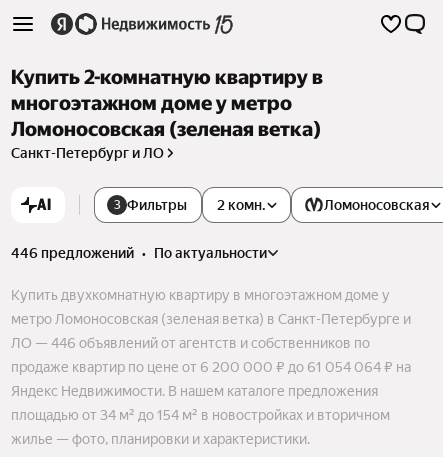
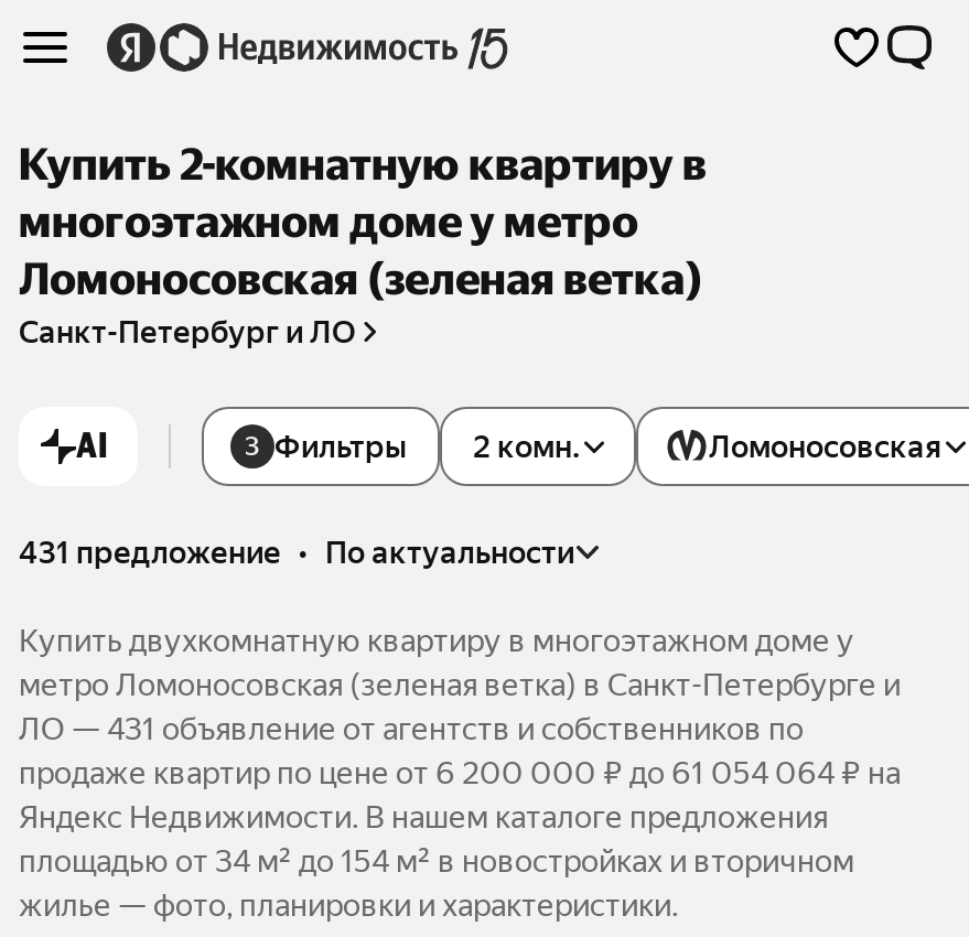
[11,245,267,261] 446 предложений • по актуальности -> [19,535,574,570] 431 предложение • по актуальности
[11,335,370,351] ЛО — 446 объявлений от агентств и собственников по -> [19,711,804,747] ЛО — 431 объявление от агентств и собственников по

